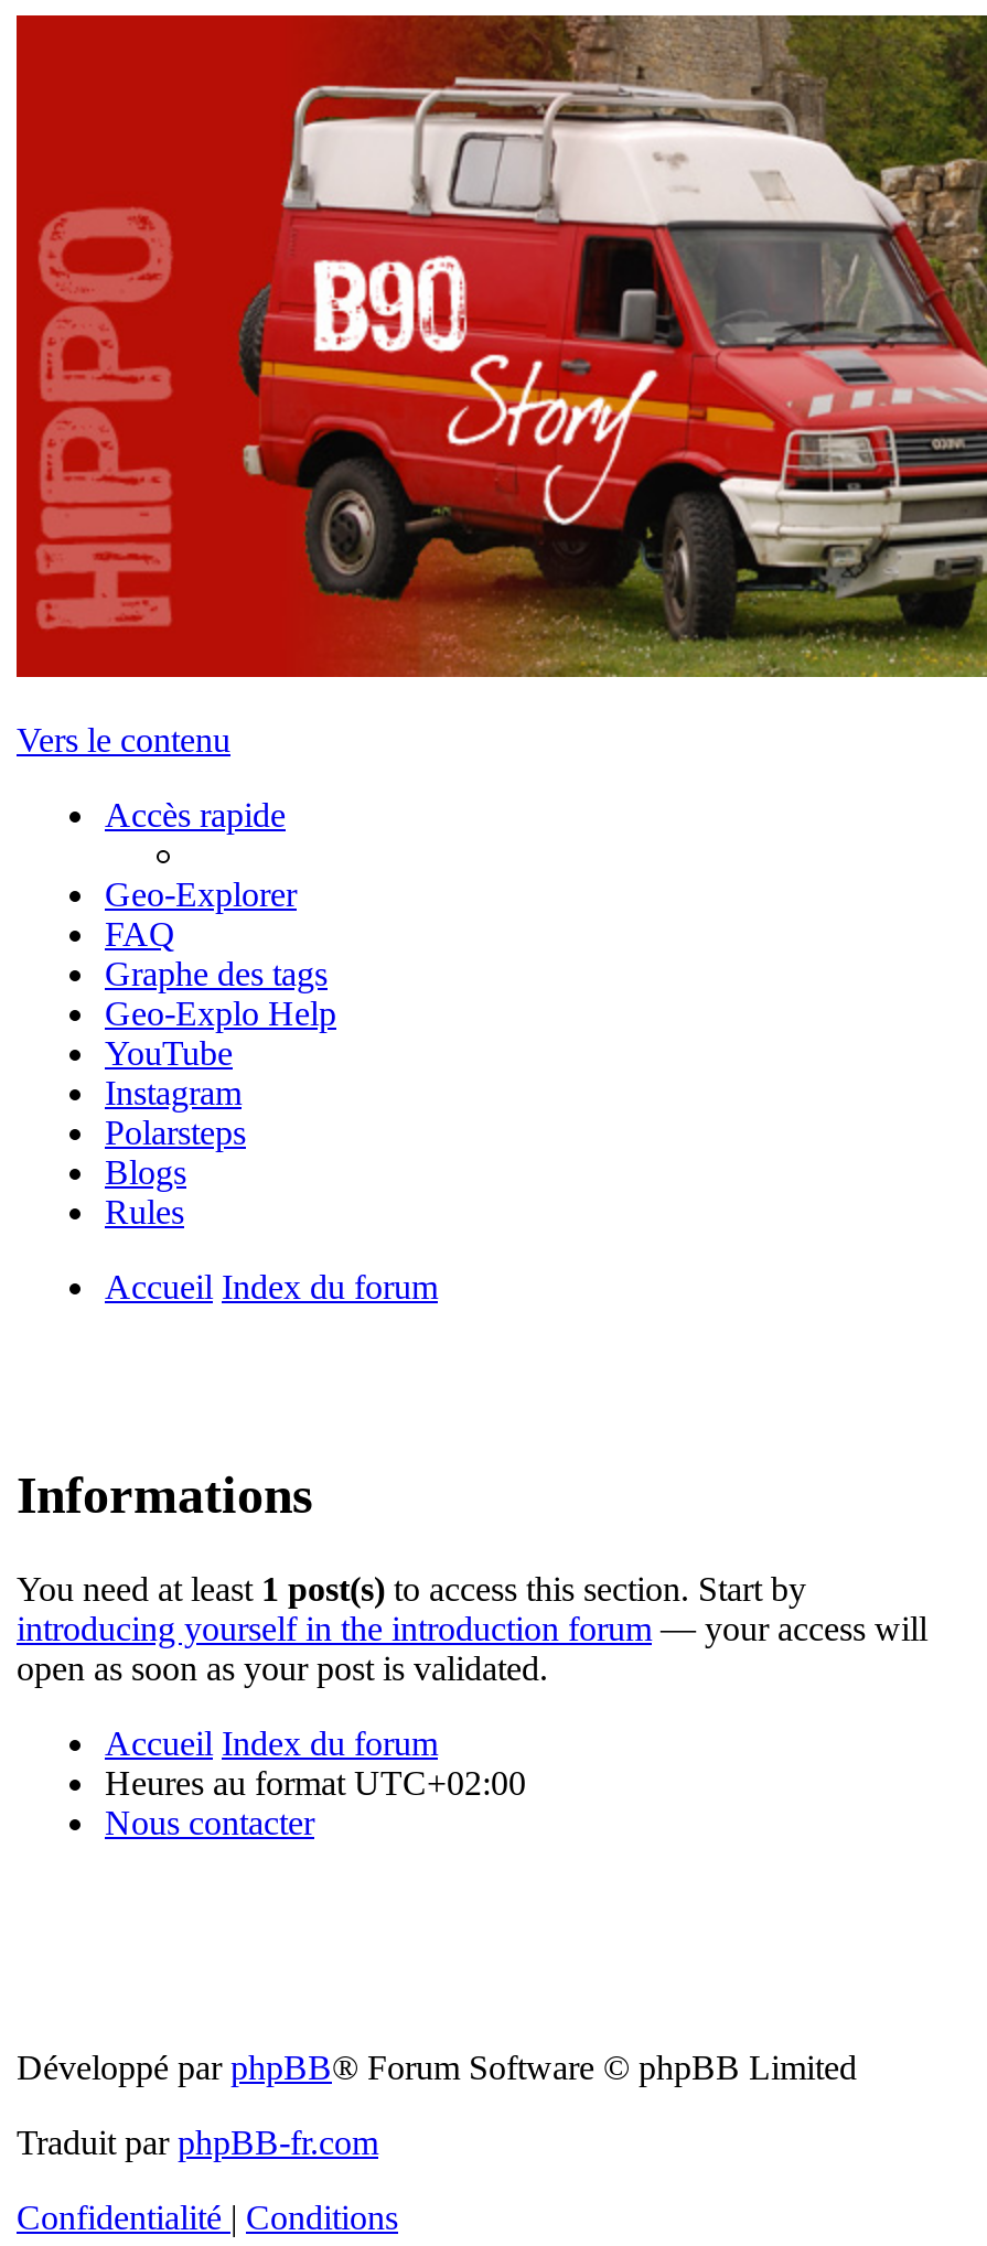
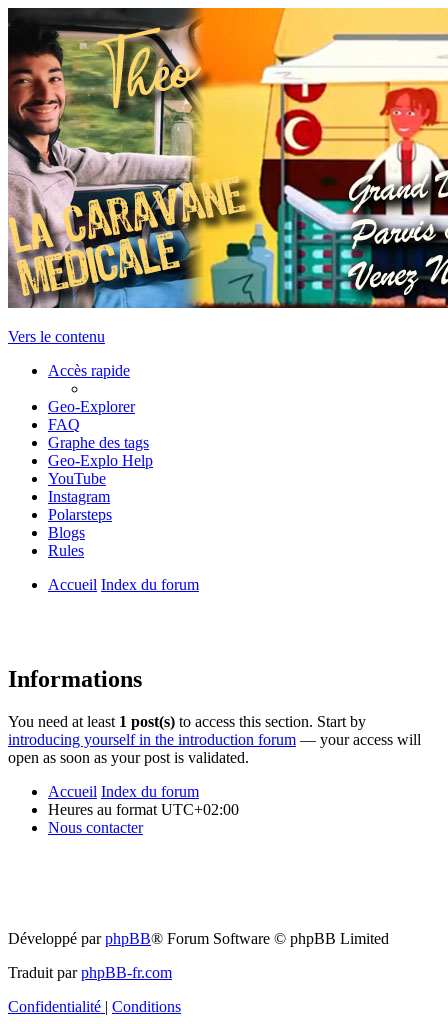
[14,13,980,679] [image] -> [7,7,445,309] [image]

